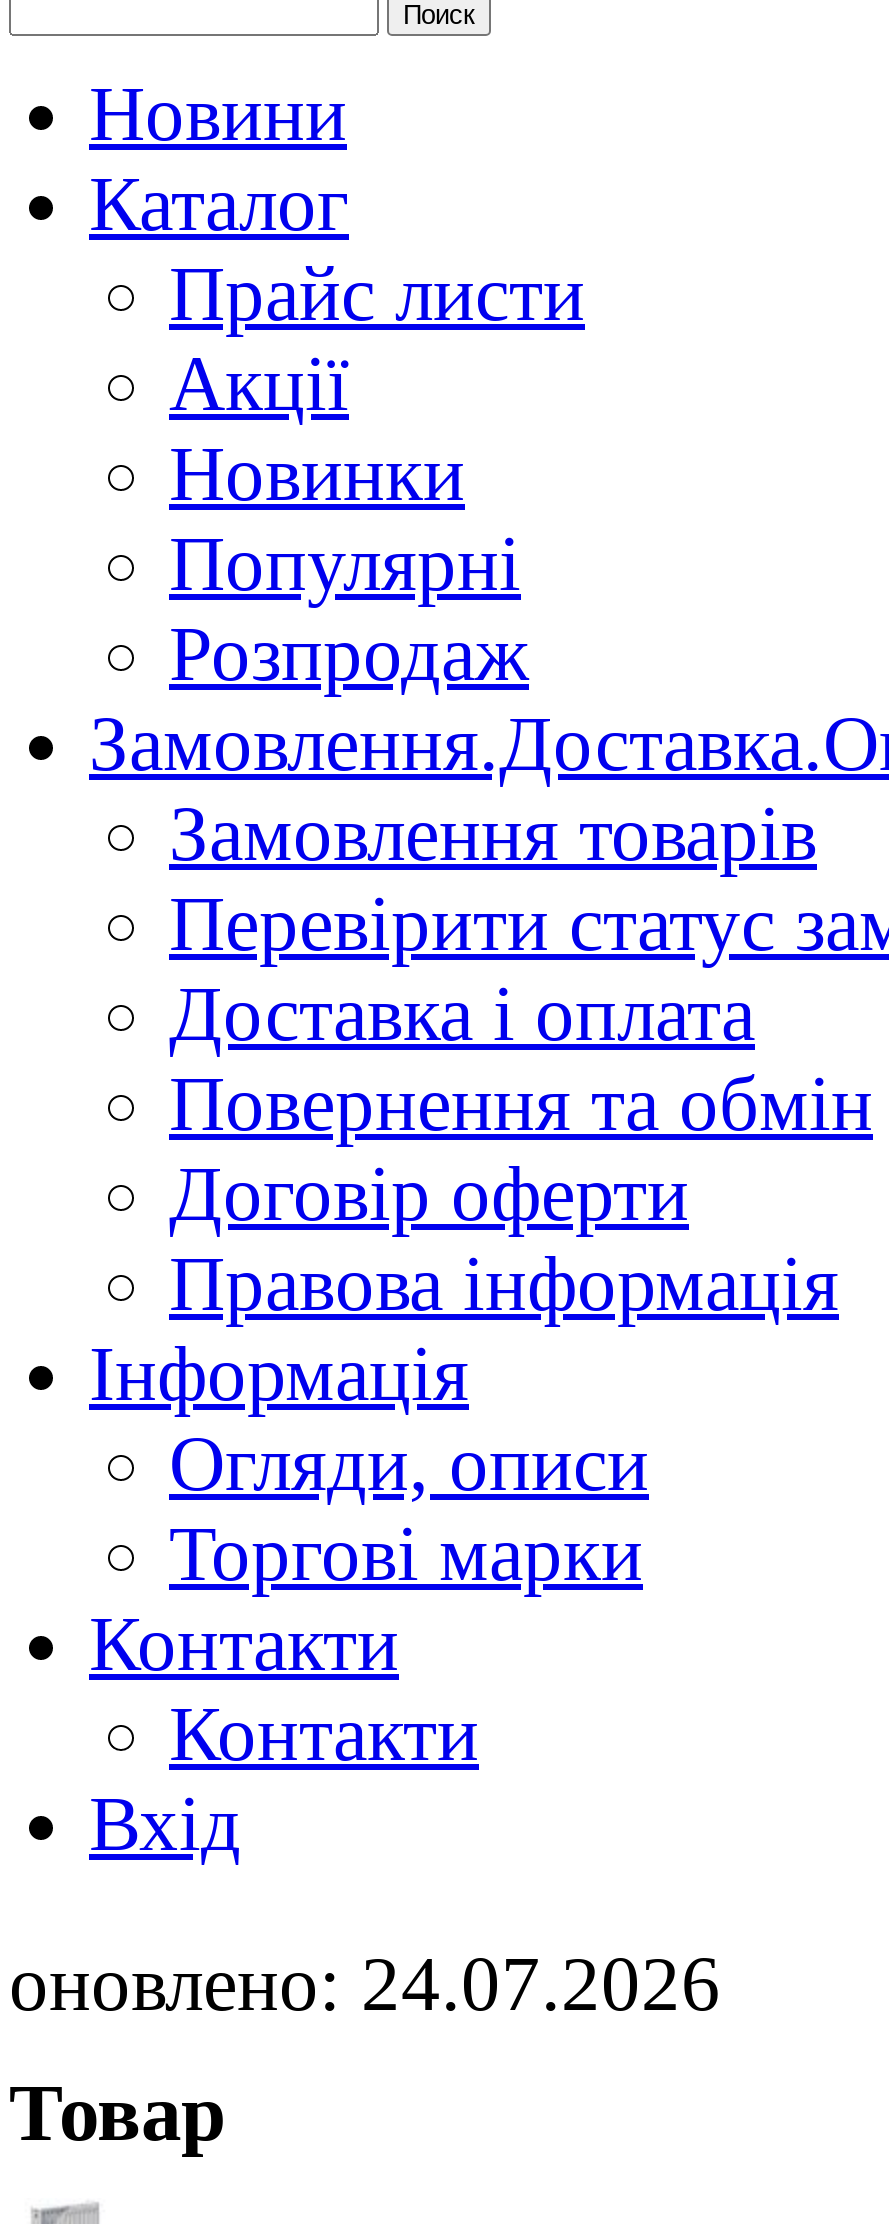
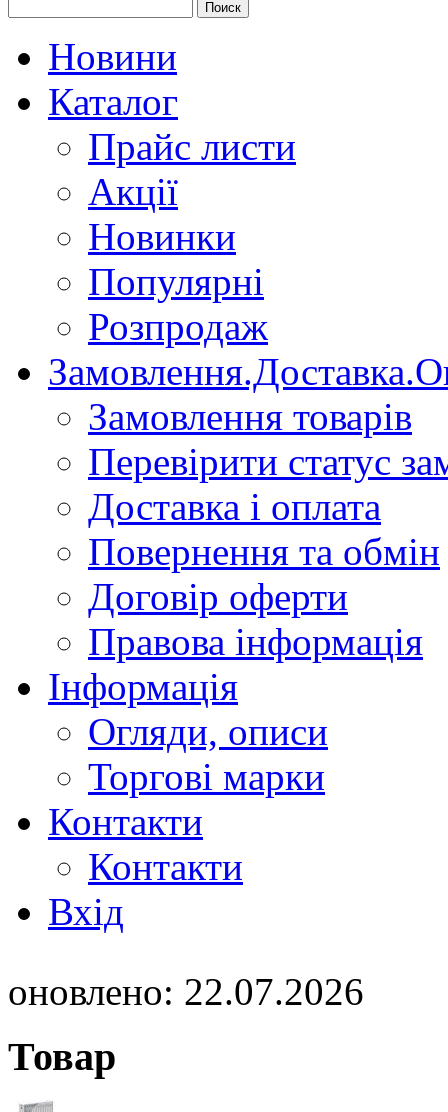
[9,1941,721,2027] оновлено: 24.07.2026 -> [8,970,364,1013] оновлено: 22.07.2026

